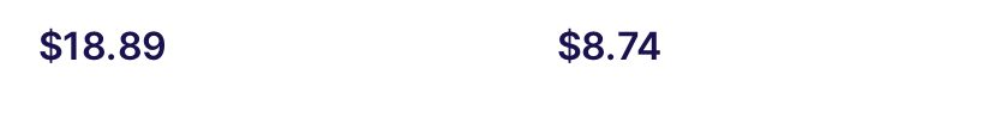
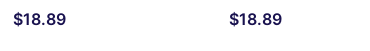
[557,21,663,69] $8.74 -> [229,9,282,29] $18.89

